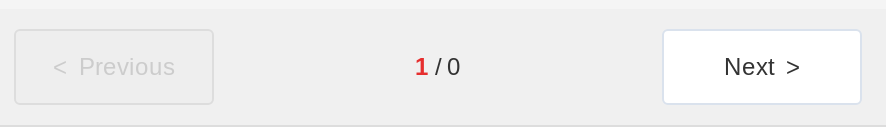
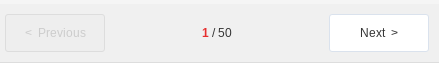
[415,53,461,81] 1 / 0 -> [202,26,232,40] 1 / 50

